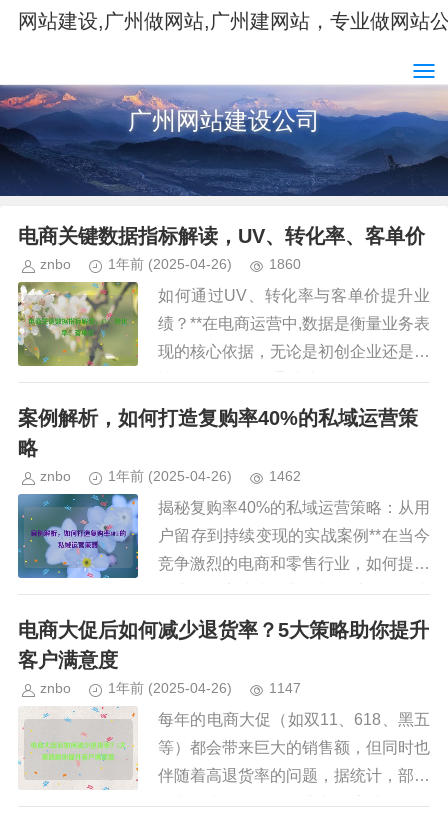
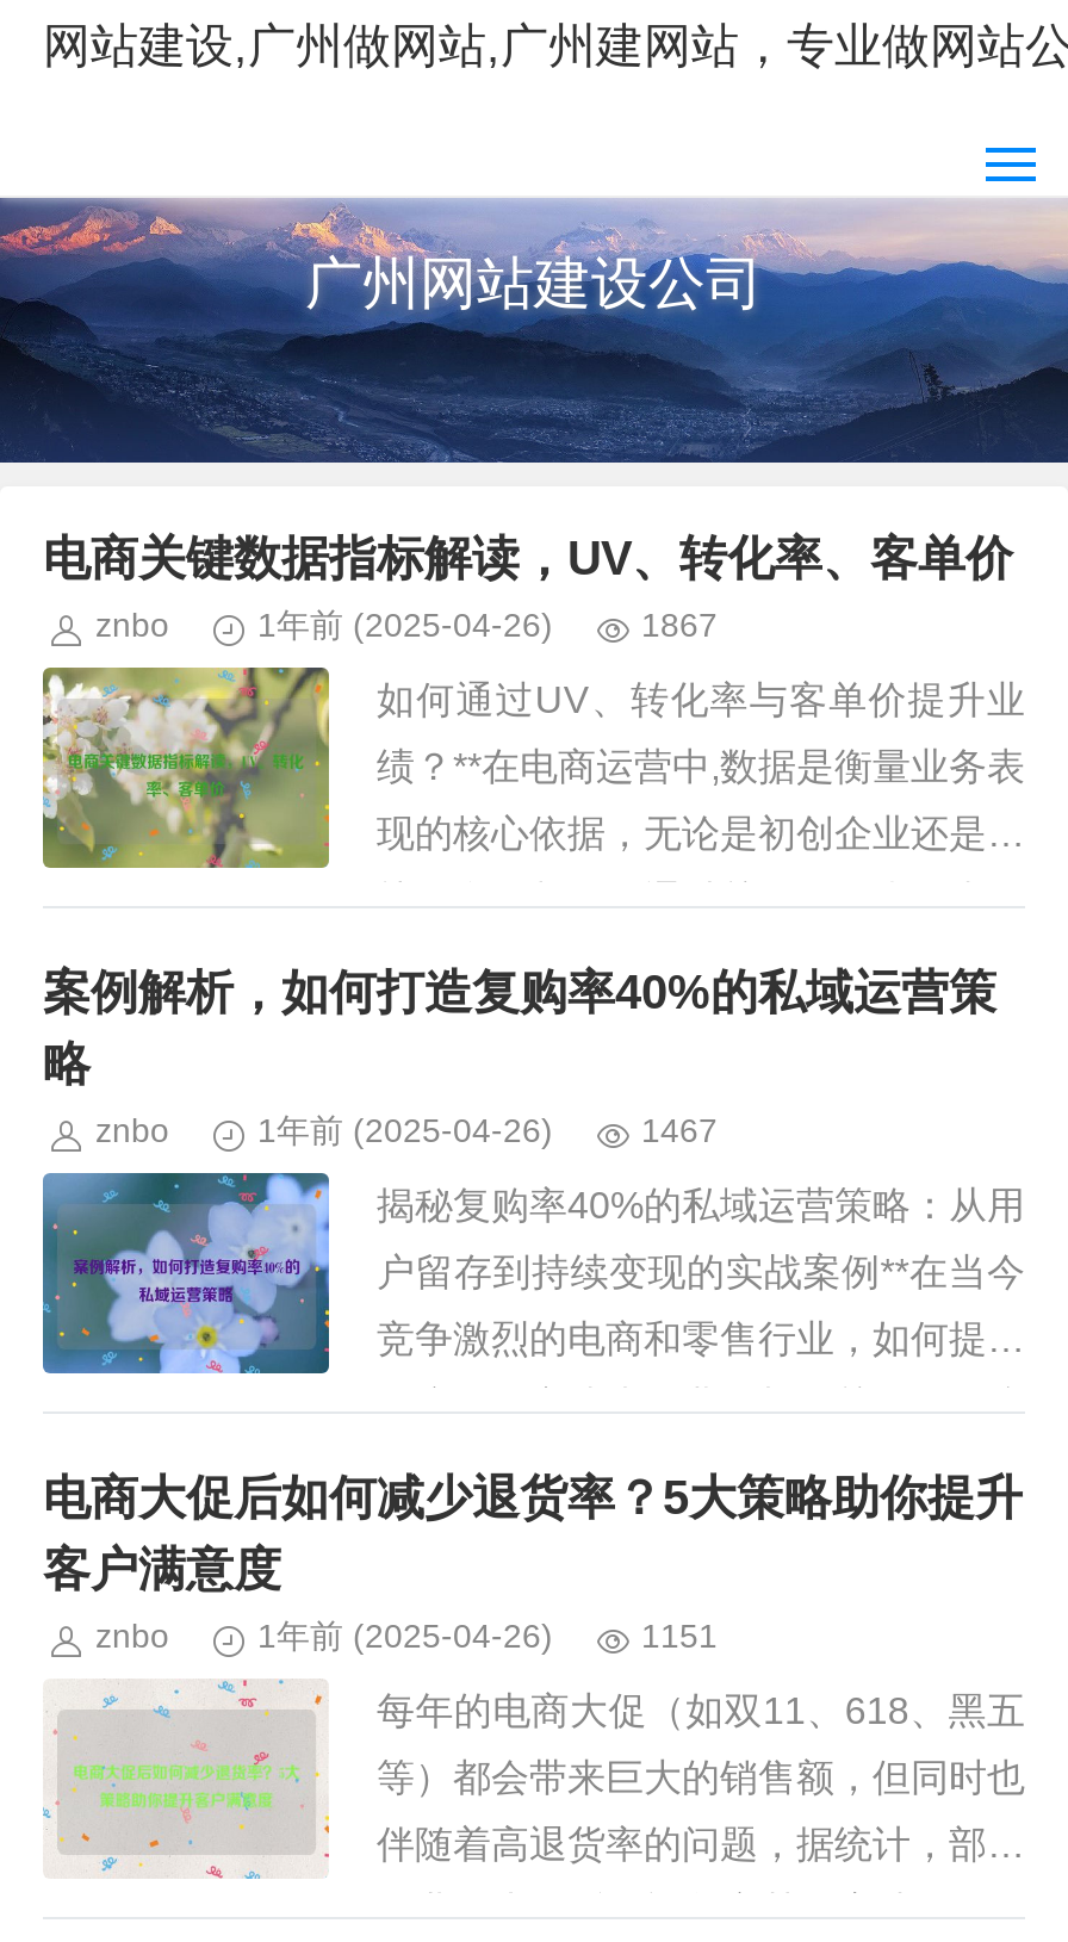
[269,256,301,272] 1860 -> [641,606,718,644] 1867
[269,468,301,484] 1462 -> [641,1111,718,1149] 1467
[269,680,301,696] 1147 -> [641,1617,718,1655] 1151

